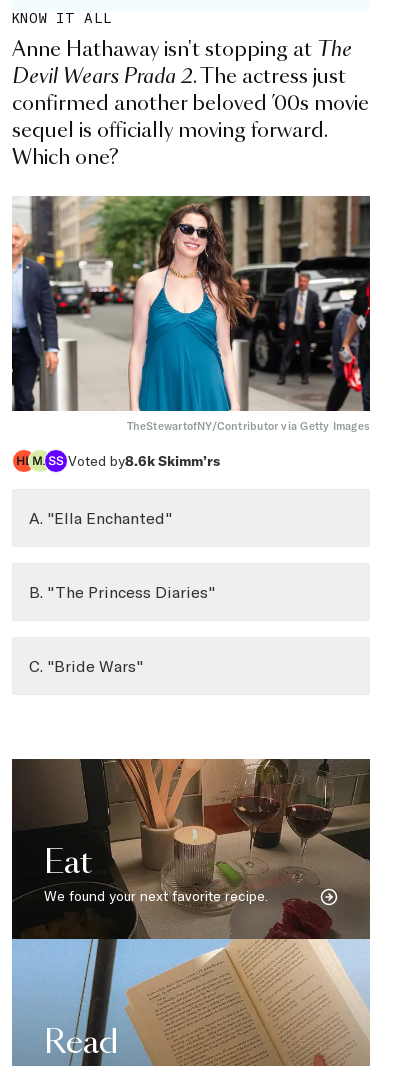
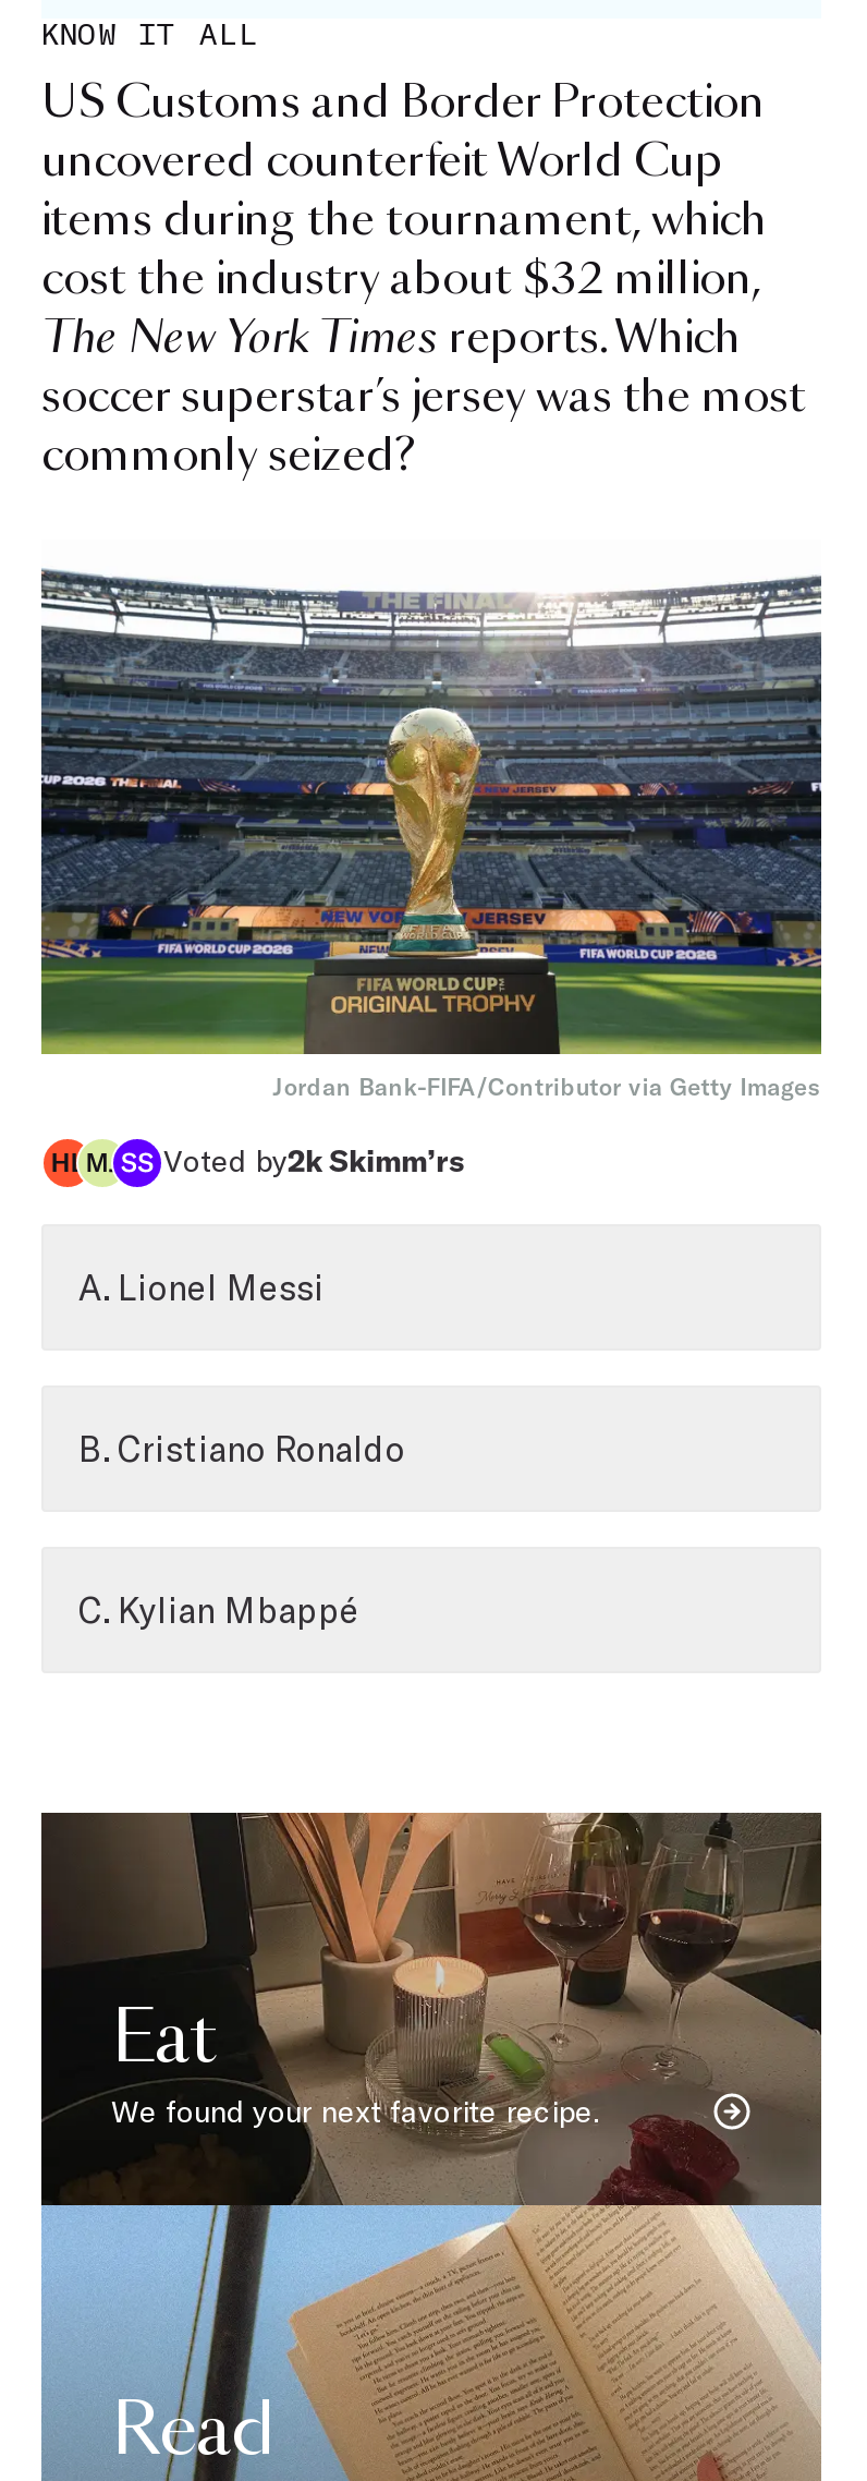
[12,40,369,168] Anne Hathaway isn't stopping at The | Devil Wears Prada 2. The actress just | confirmed another beloved ’00s movie | sequel is officially moving forward. | Which one? -> [41,82,806,479] US Customs and Border Protection | uncovered counterfeit World Cup | items during the tournament, which | cost the industry about $32 million, | The New York Times reports. Which | soccer superstar’s jersey was the most | commonly seized?
[11,203,371,433] [image] | TheStewartofNY/Contributor via Getty Images -> [39,566,823,1101] [image] | Jordan Bank-FIFA/Contributor via Getty Images
[68,452,220,470] Voted by8.6kSkimm’rs -> [163,1142,464,1181] Voted by2kSkimm’rs
[29,508,172,528] A. "Ella Enchanted" -> [78,1265,325,1308] A. Lionel Messi
[29,582,215,602] B. "The Princess Diaries" -> [78,1426,405,1470] B. Cristiano Ronaldo
[29,656,143,676] C. "Bride Wars" -> [78,1587,359,1631] C. Kylian Mbappé

